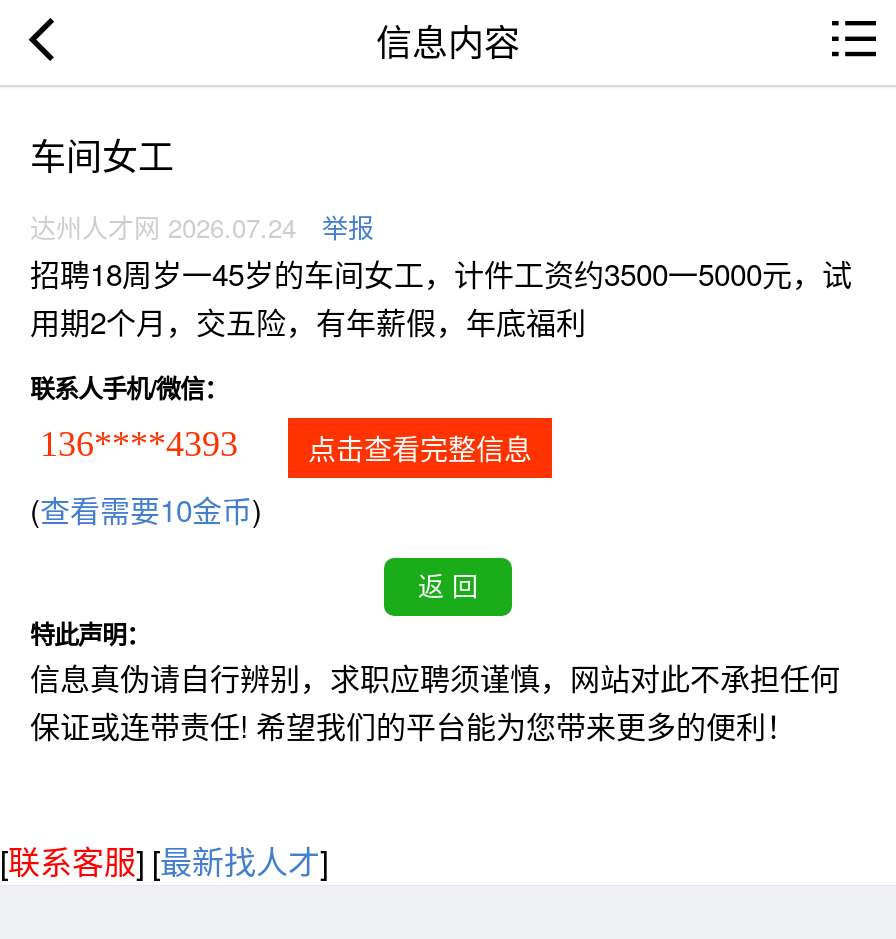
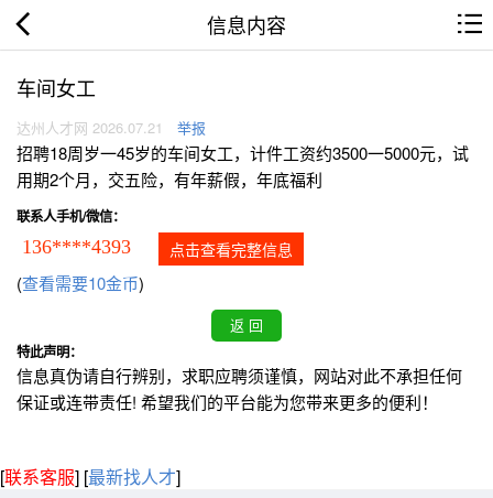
[30,208,374,246] 达州人才网 2026.07.24 举报 -> [17,117,206,138] 达州人才网 2026.07.21 举报

